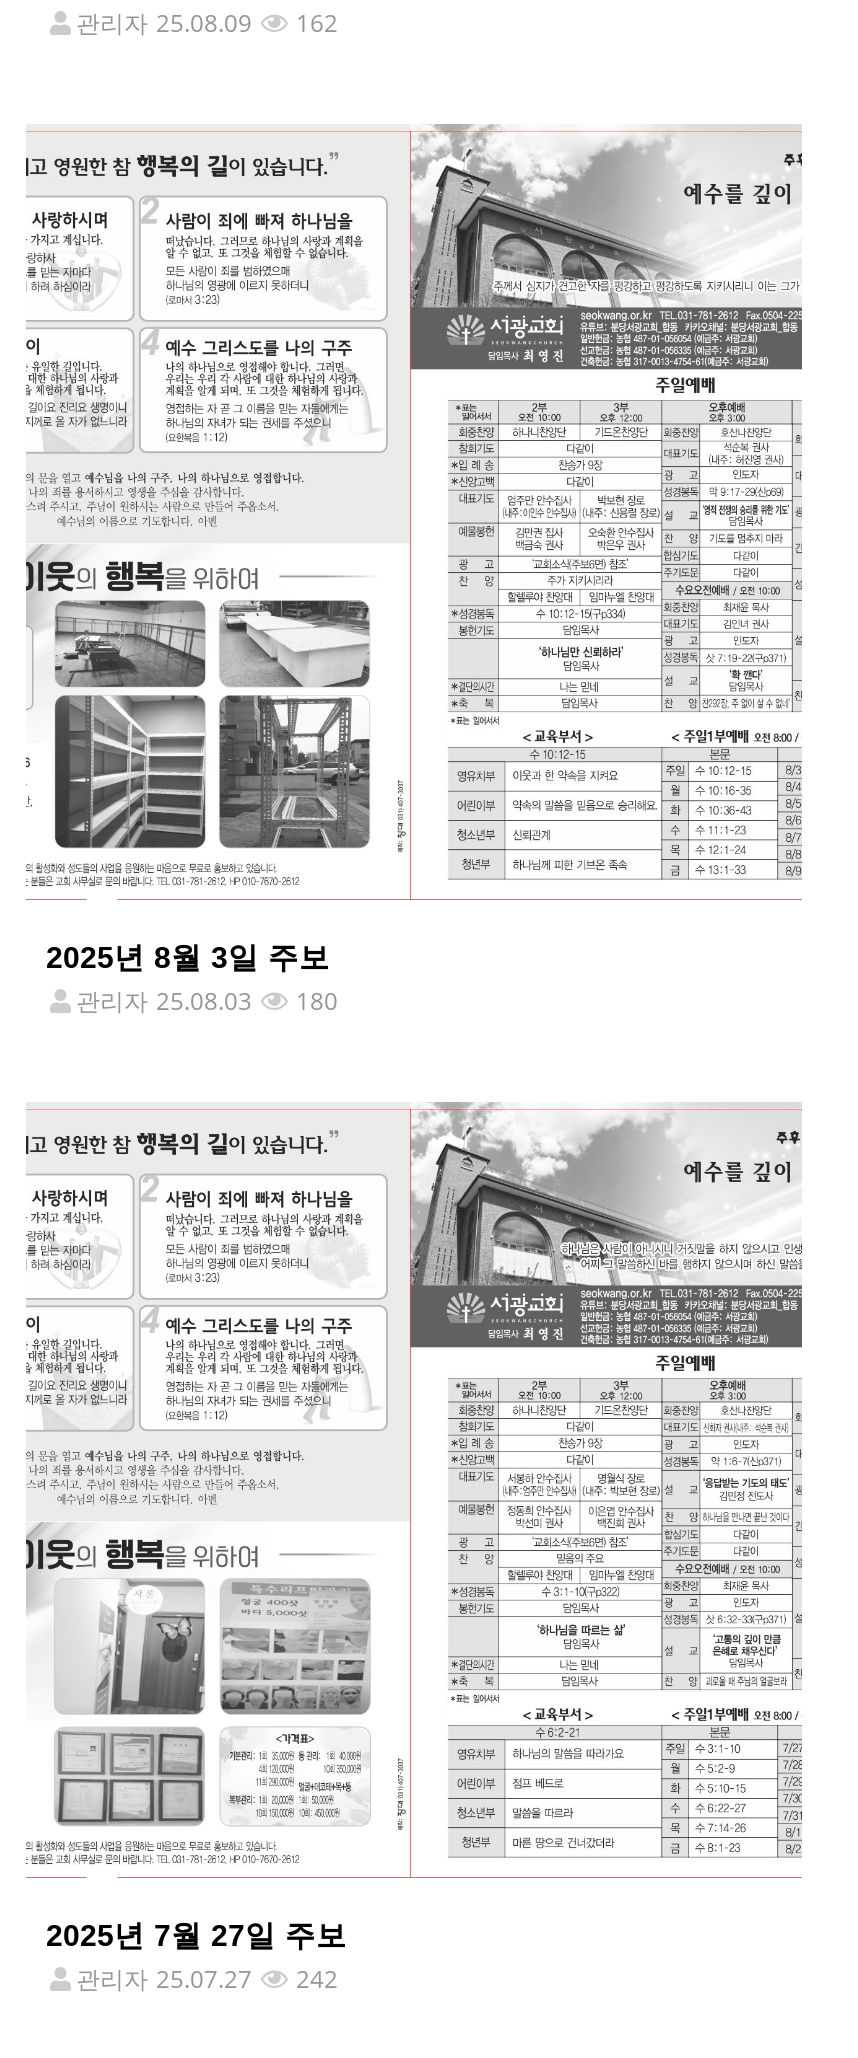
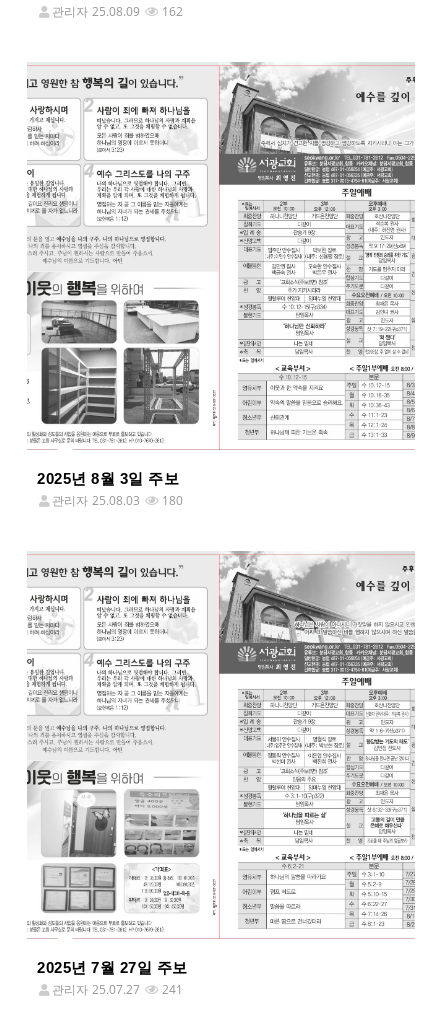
[76,1963,338,1997] 관리자 25.07.27 242 -> [52,981,183,998] 관리자 25.07.27 241

